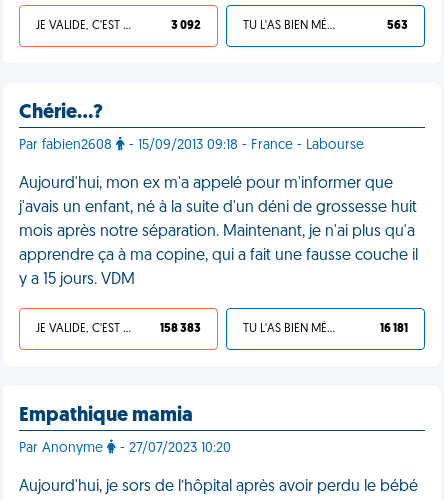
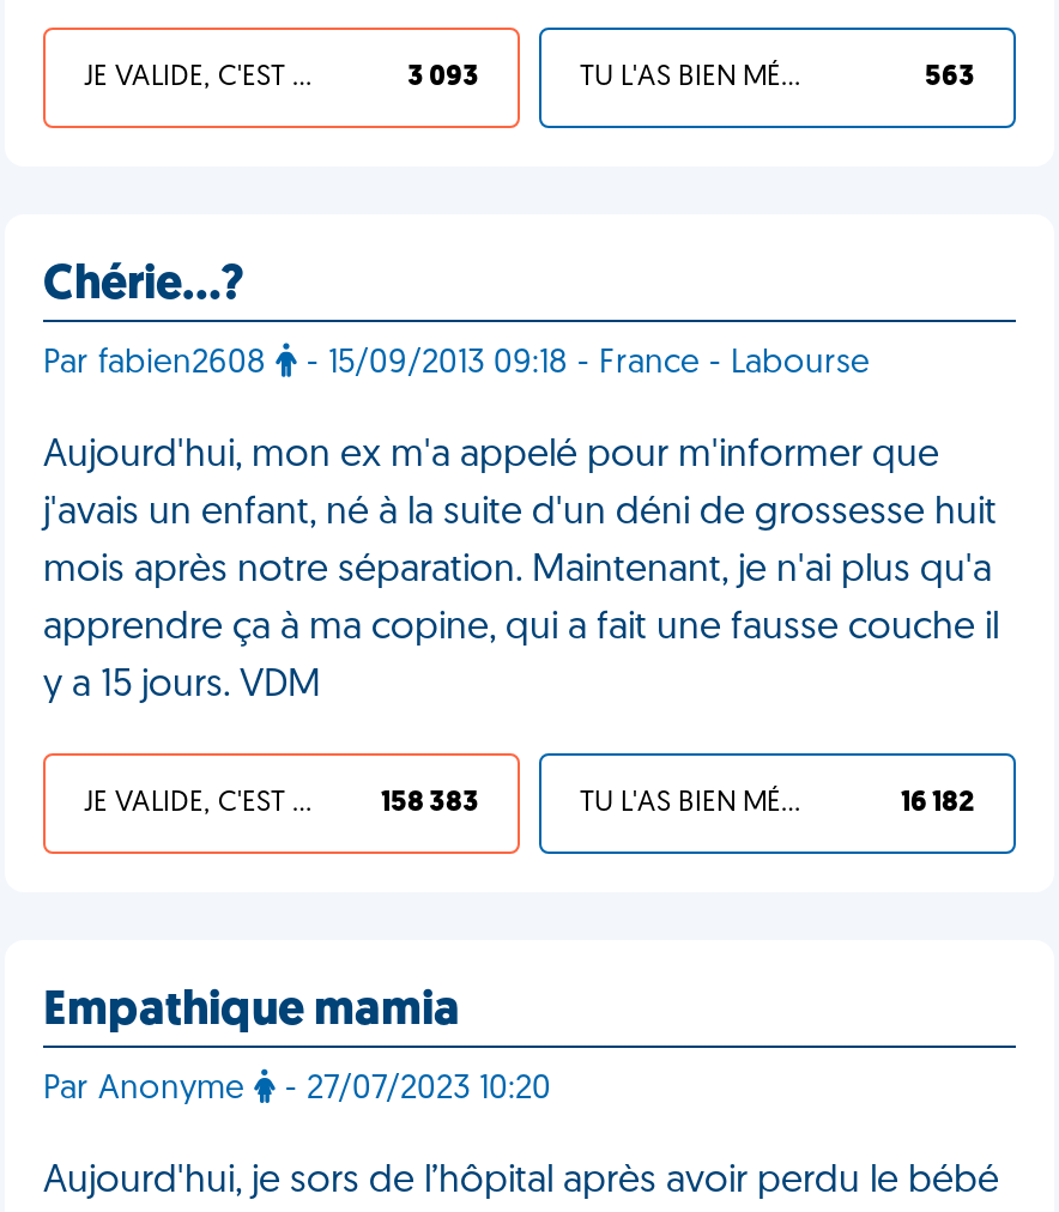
[171,20,201,32] 3 092 -> [407,63,479,92] 3 093
[380,323,408,335] 16 181 -> [901,789,975,818] 16 182

